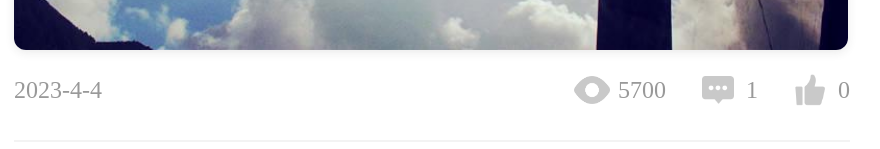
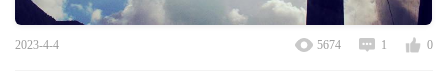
[618,76,666,104] 5700 -> [317,38,341,52] 5674

